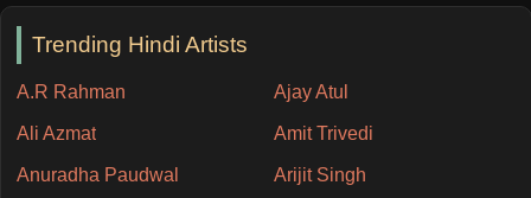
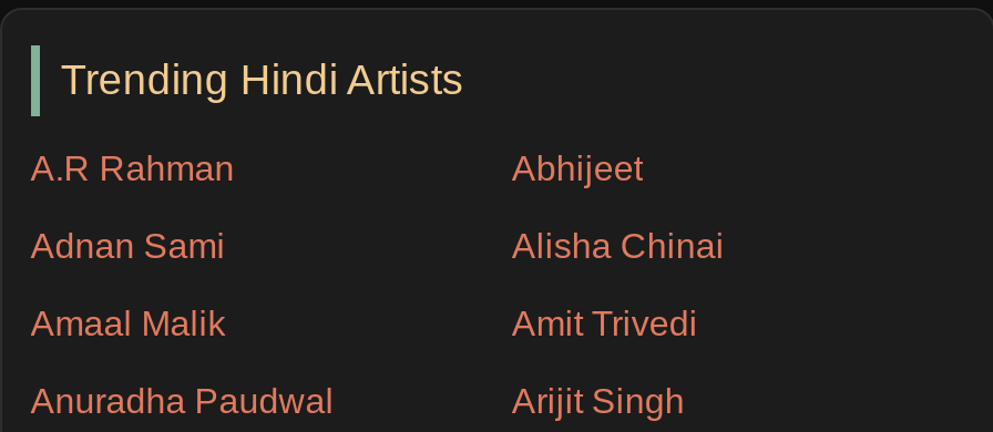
[16,81,348,143] Ajay Atul | Ali Azmat -> [31,149,725,342] Abhijeet | Adnan Sami | Alisha Chinai | Amaal Malik

